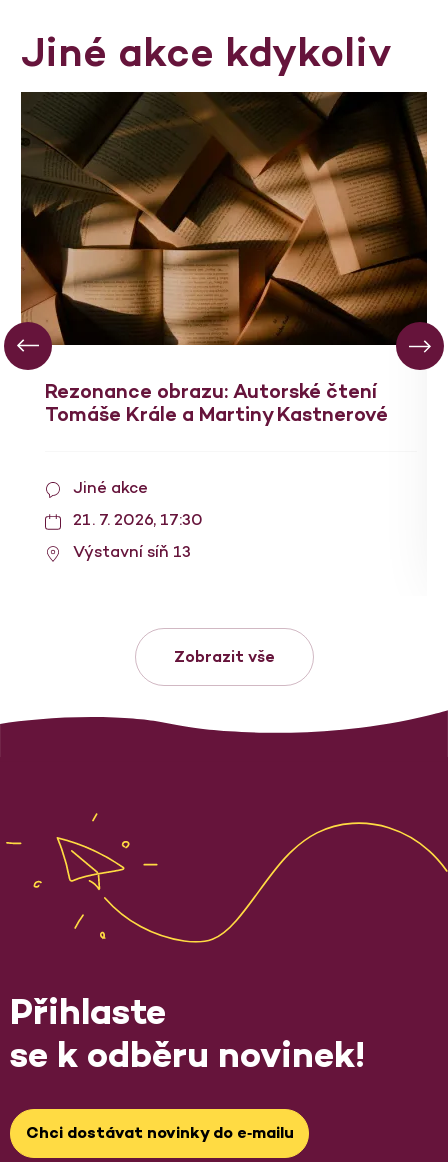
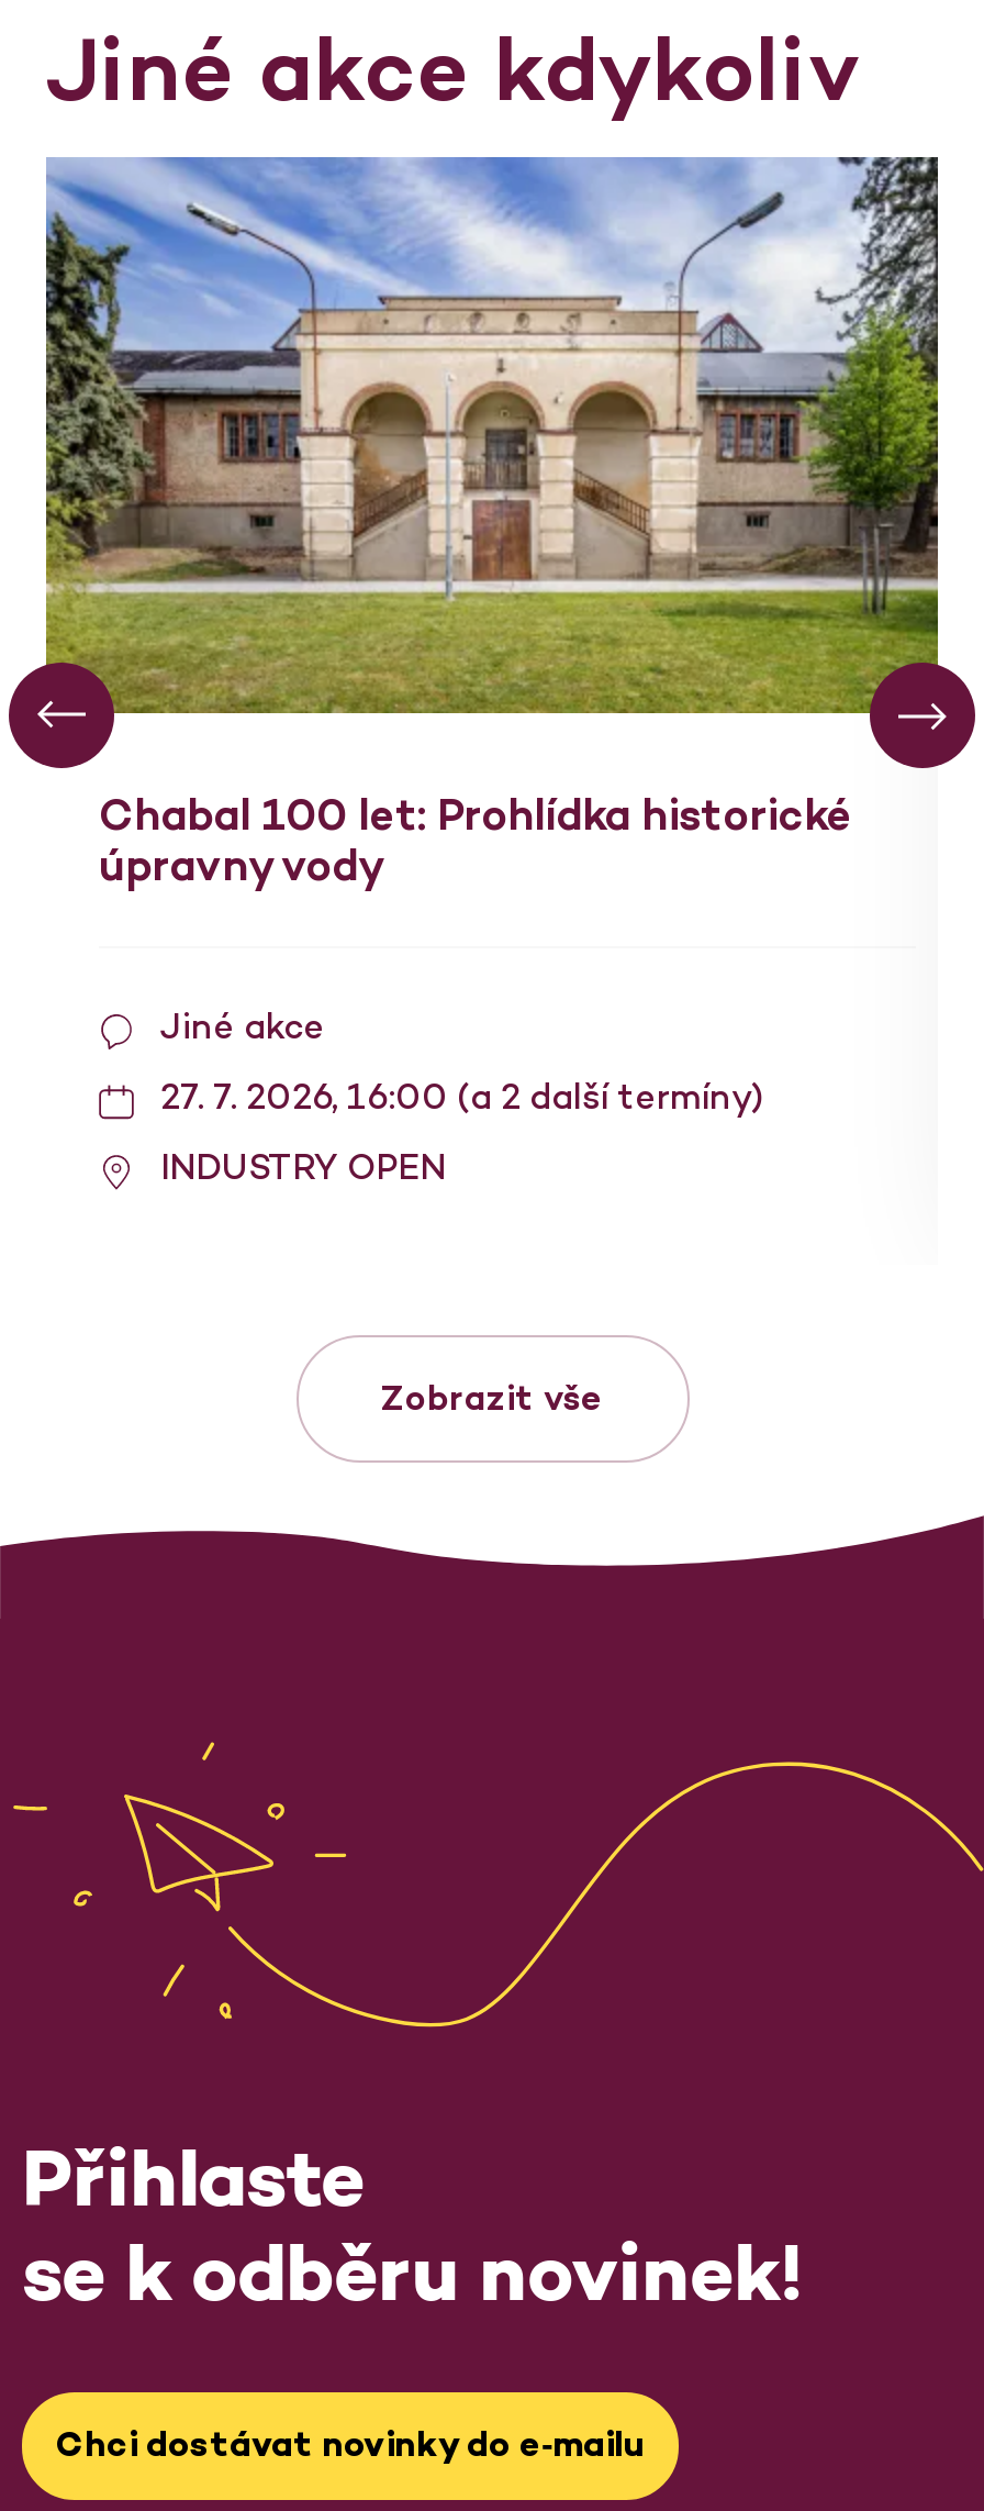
[20,91,428,426] [image] | Rezonance obrazu: Autorské čtení | Tomáše Krále a Martiny Kastnerové -> [44,155,940,892] [image] | Chabal 100 let: Prohlídka historické | úpravny vody
[73,508,203,529] 21. 7. 2026, 17:30 -> [160,1073,764,1119] 27. 7. 2026, 16:00 (a 2 další termíny)
[73,540,191,561] Výstavní síň 13 -> [160,1143,446,1189] INDUSTRY OPEN

